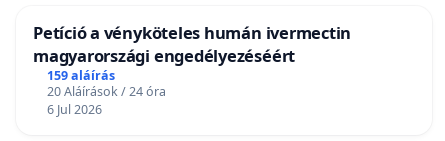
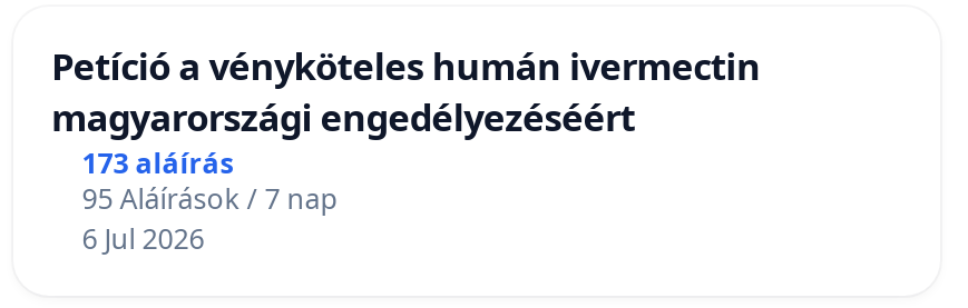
[47,67,115,84] 159 aláírás -> [82,145,233,182] 173 aláírás
[47,83,166,100] 20 Aláírások / 24 óra -> [82,180,338,218] 95 Aláírások / 7 nap

